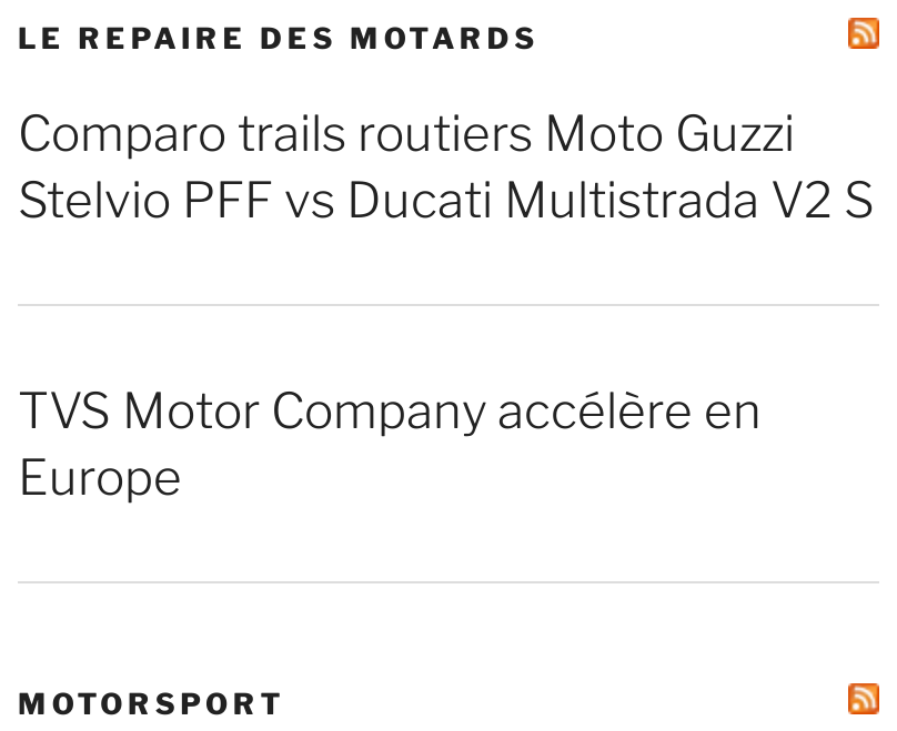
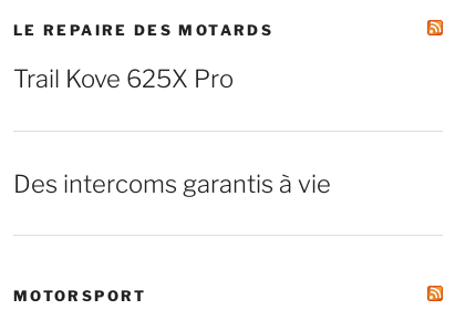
[18,105,875,229] Comparo trails routiers Moto Guzzi | Stelvio PFF vs Ducati Multistrada V2 S -> [13,64,234,93] Trail Kove 625X Pro
[18,382,762,506] TVS Motor Company accélère en | Europe -> [13,169,331,198] Des intercoms garantis à vie

